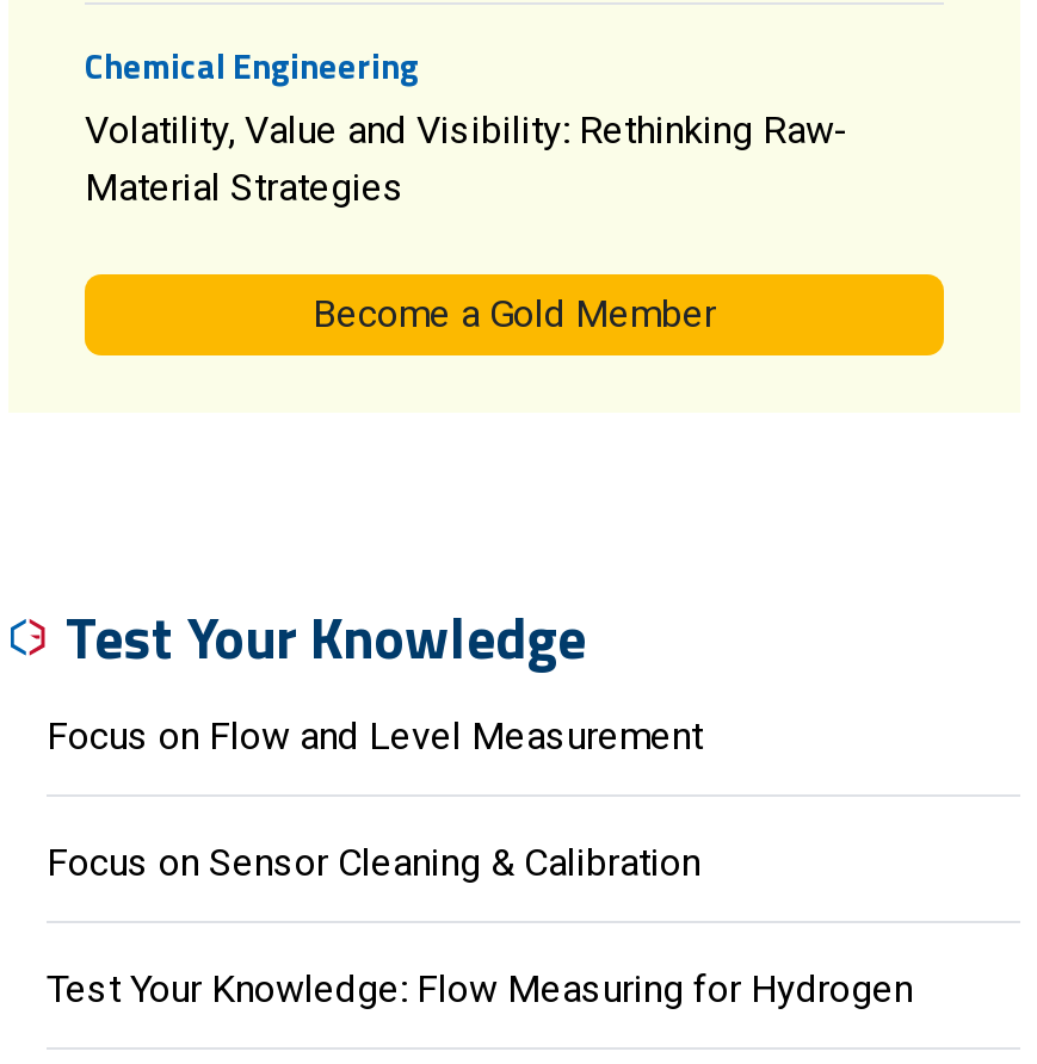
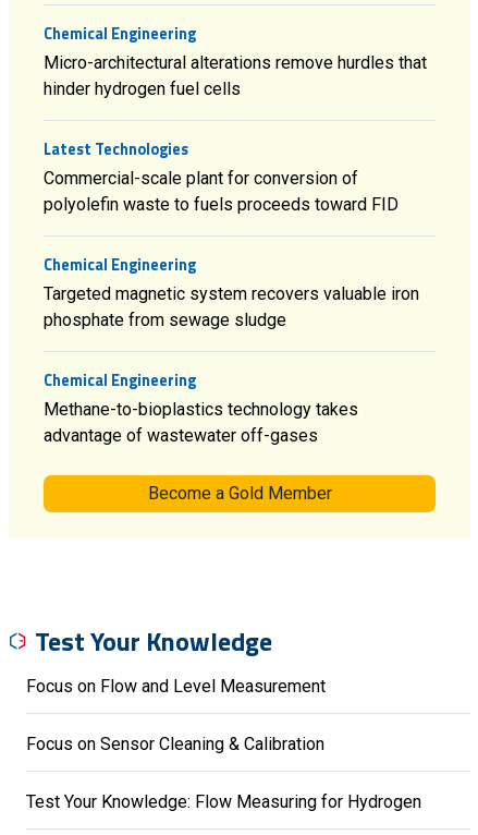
[85,107,848,209] Volatility, Value and Visibility: Rethinking Raw- | Material Strategies -> [44,52,427,446] Micro-architectural alterations remove hurdles that | hinder hydrogen fuel cells | Latest Technologies | Commercial-scale plant for conversion of | polyolefin waste to fuels proceeds toward FID | Chemical Engineering | Targeted magnetic system recovers valuable iron | phosphate from sewage sludge | Chemical Engineering | Methane-to-bioplastics technology takes | advantage of wastewater off-gases

